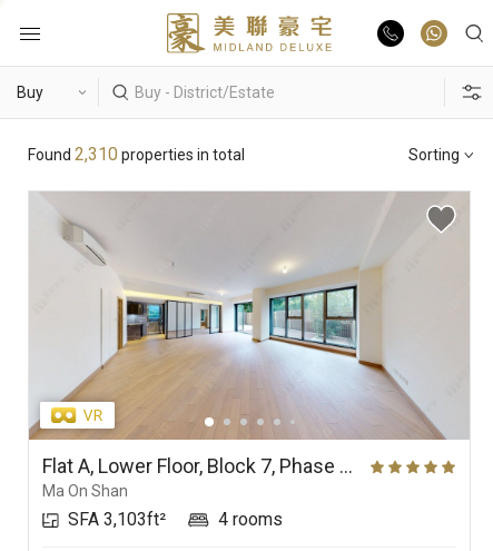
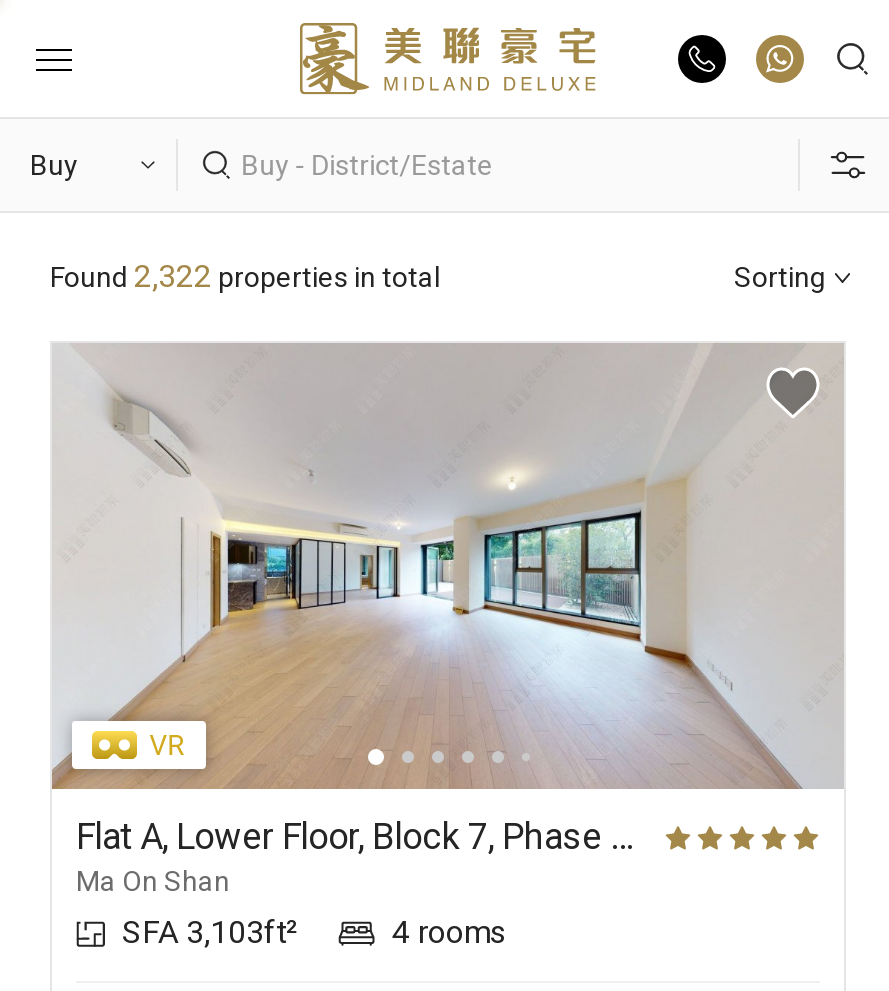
[28,144,245,165] Found 2,310 properties in total -> [50,257,440,295] Found 2,322 properties in total

